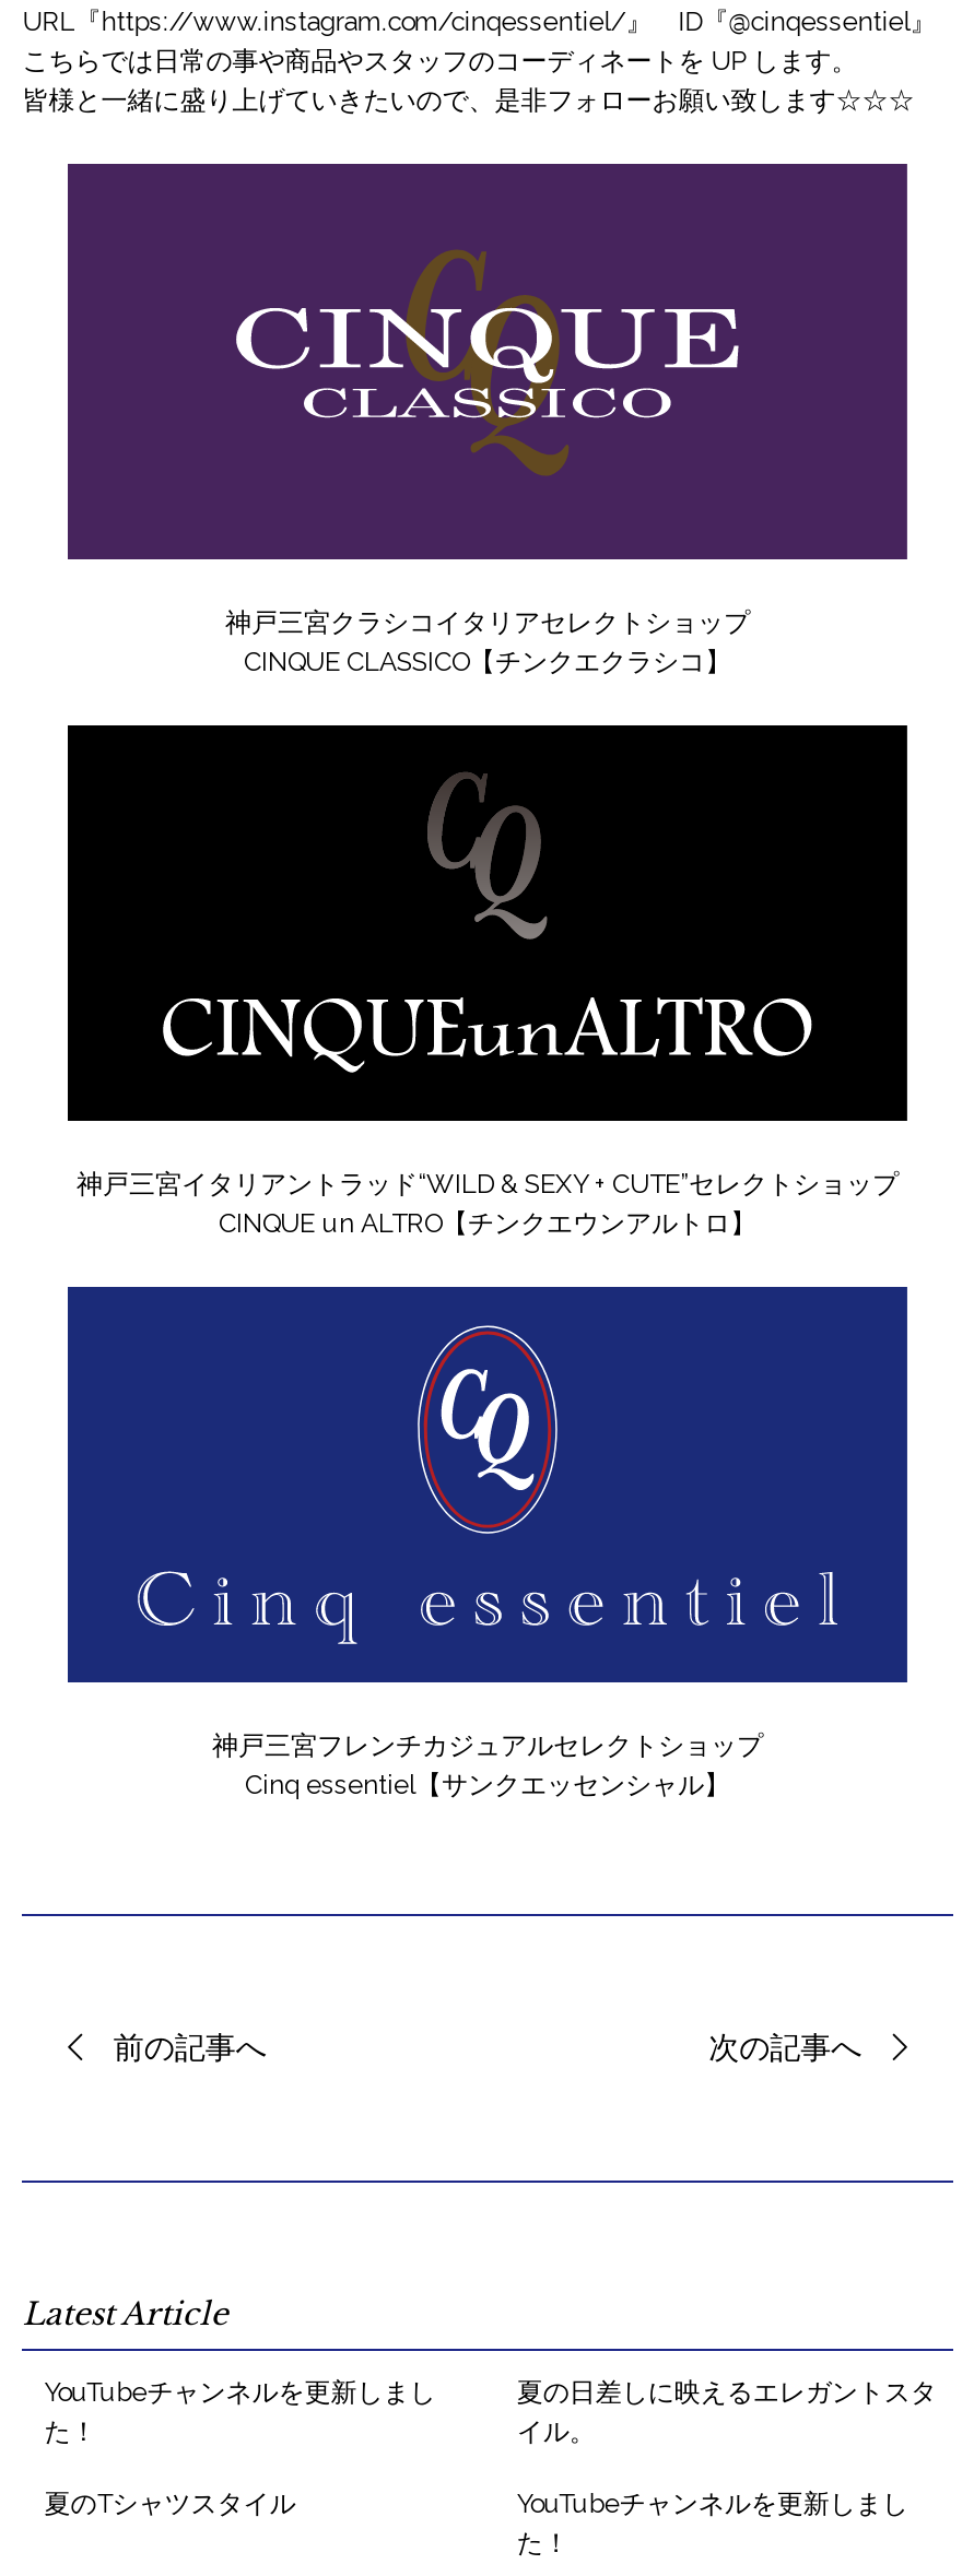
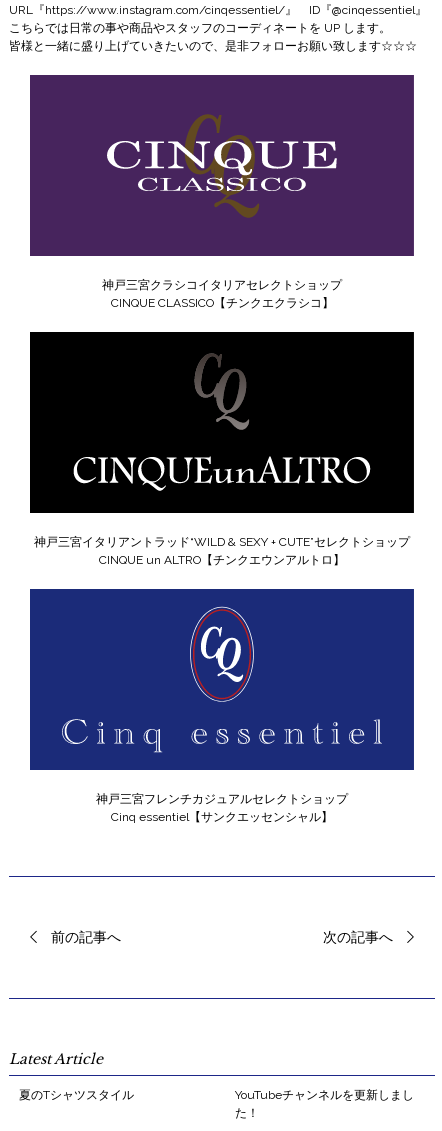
[44,2376,436,2446] YouTubeチャンネルを更新しまし | た！ -> none
[517,2376,936,2446] 夏の日差しに映えるエレガントスタ | イル。 -> none

